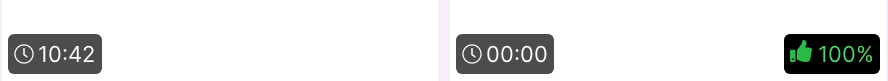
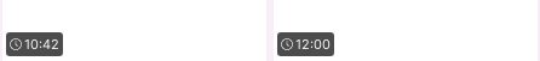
[486,39,874,67] 00:00 | 100% -> [295,36,331,52] 12:00

